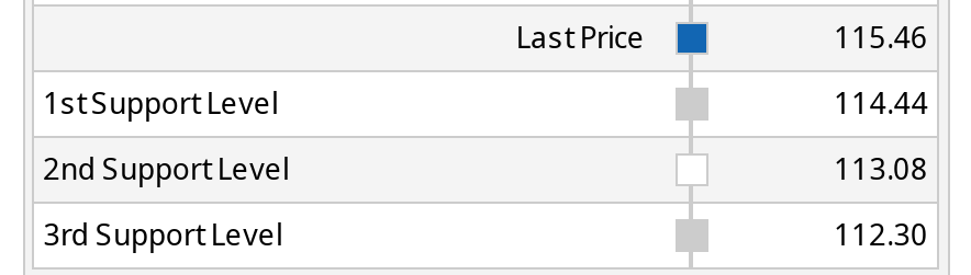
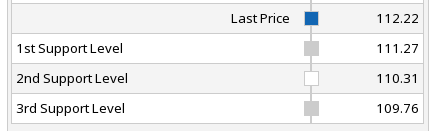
[834,18,928,58] 115.46 -> [376,9,419,27] 112.22
[834,84,928,123] 114.44 -> [376,39,419,57] 111.27
[834,150,928,189] 113.08 -> [376,69,419,87] 110.31
[834,215,928,255] 112.30 -> [376,99,419,117] 109.76

